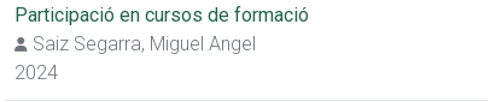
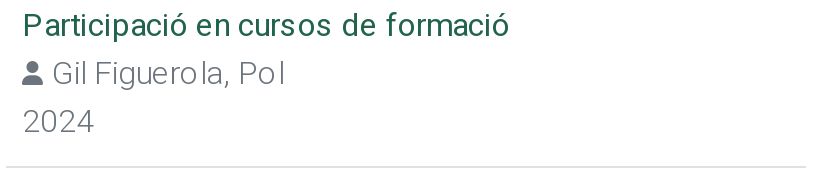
[33,32,256,55] Saiz Segarra, Miguel Angel -> [52,54,284,92] Gil Figuerola, Pol

